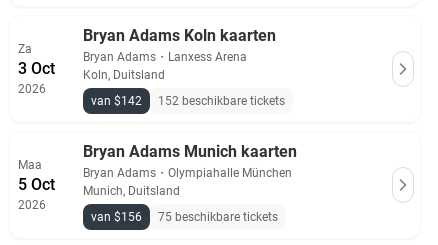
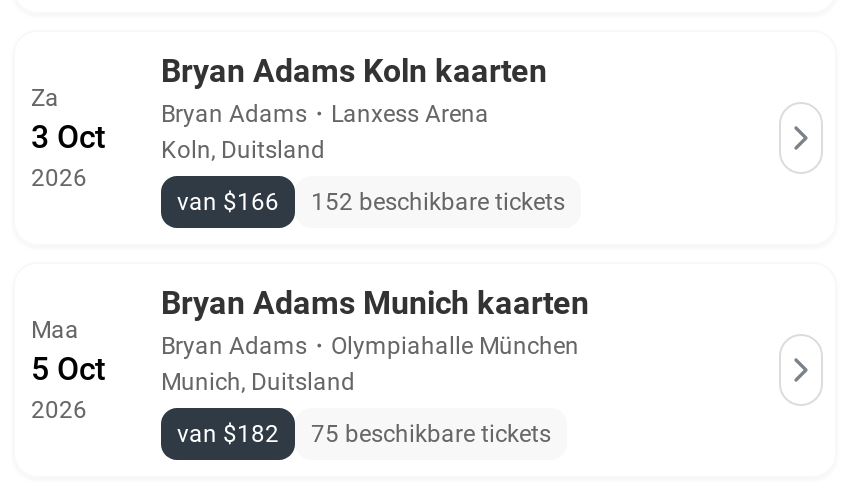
[91,94,285,108] van $142 152 beschikbare tickets -> [177,188,565,216] van $166 152 beschikbare tickets
[91,210,278,224] van $156 75 beschikbare tickets -> [177,420,551,448] van $182 75 beschikbare tickets

